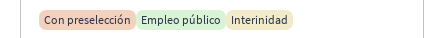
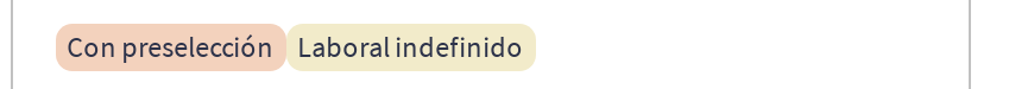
[141,12,288,27] Empleo público | Interinidad -> [297,27,523,63] Laboral indefinido

